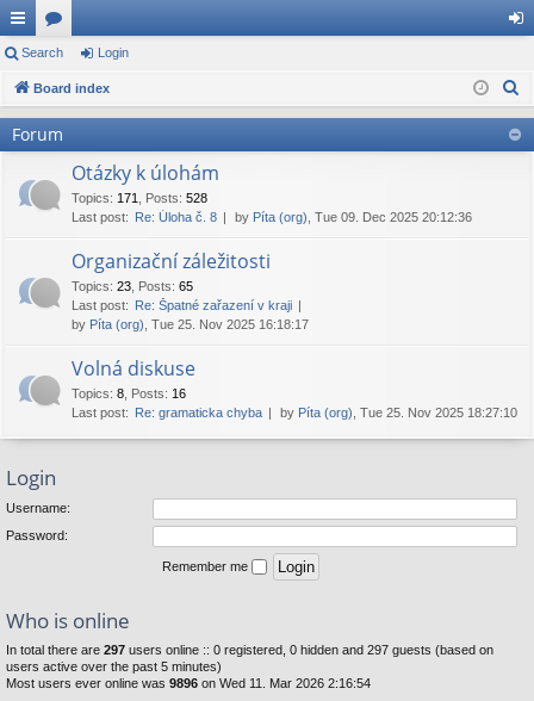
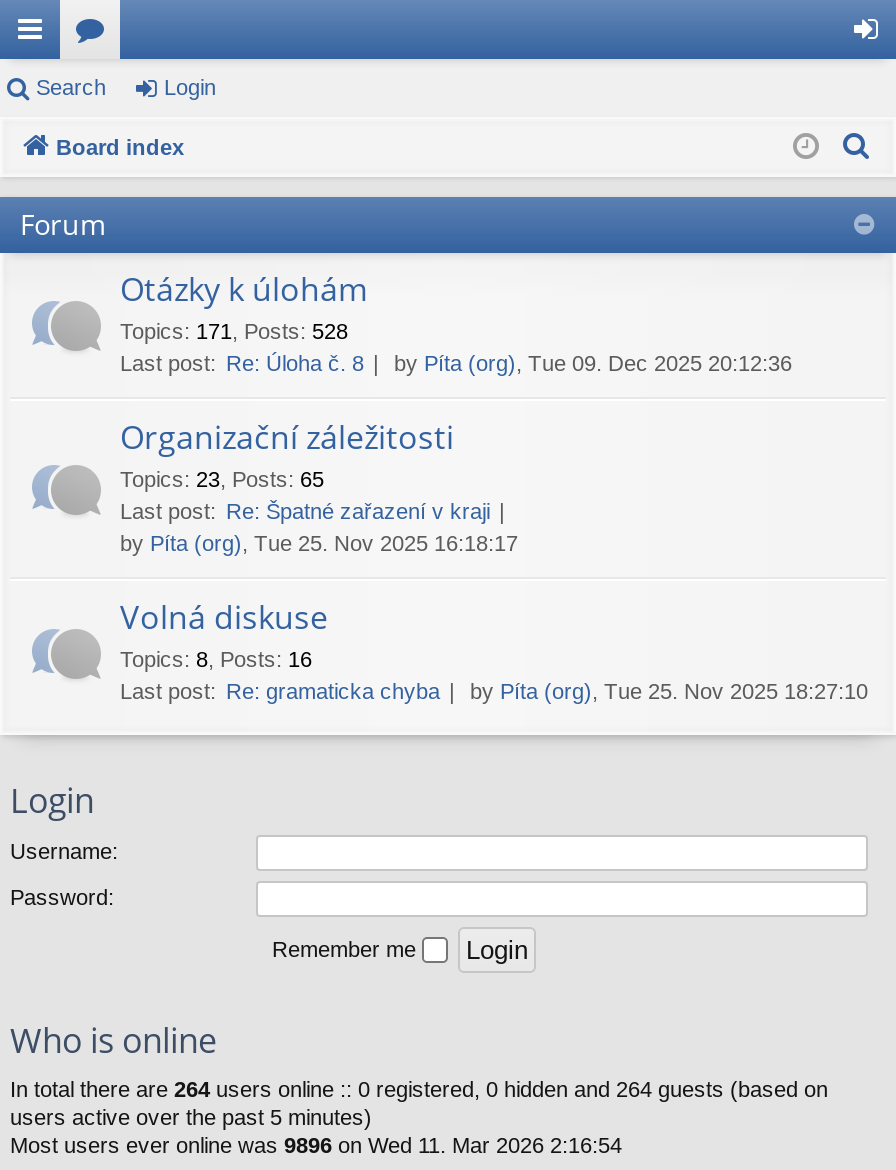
[6,642,493,656] In total there are 297 users online :: 0 registered, 0 hidden and 297 guests (based on -> [10,1076,828,1100] In total there are 264 users online :: 0 registered, 0 hidden and 264 guests (based on

